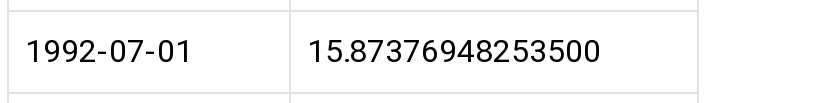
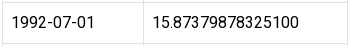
[307,32,601,70] 15.87376948253500 -> [152,13,299,32] 15.87379878325100

